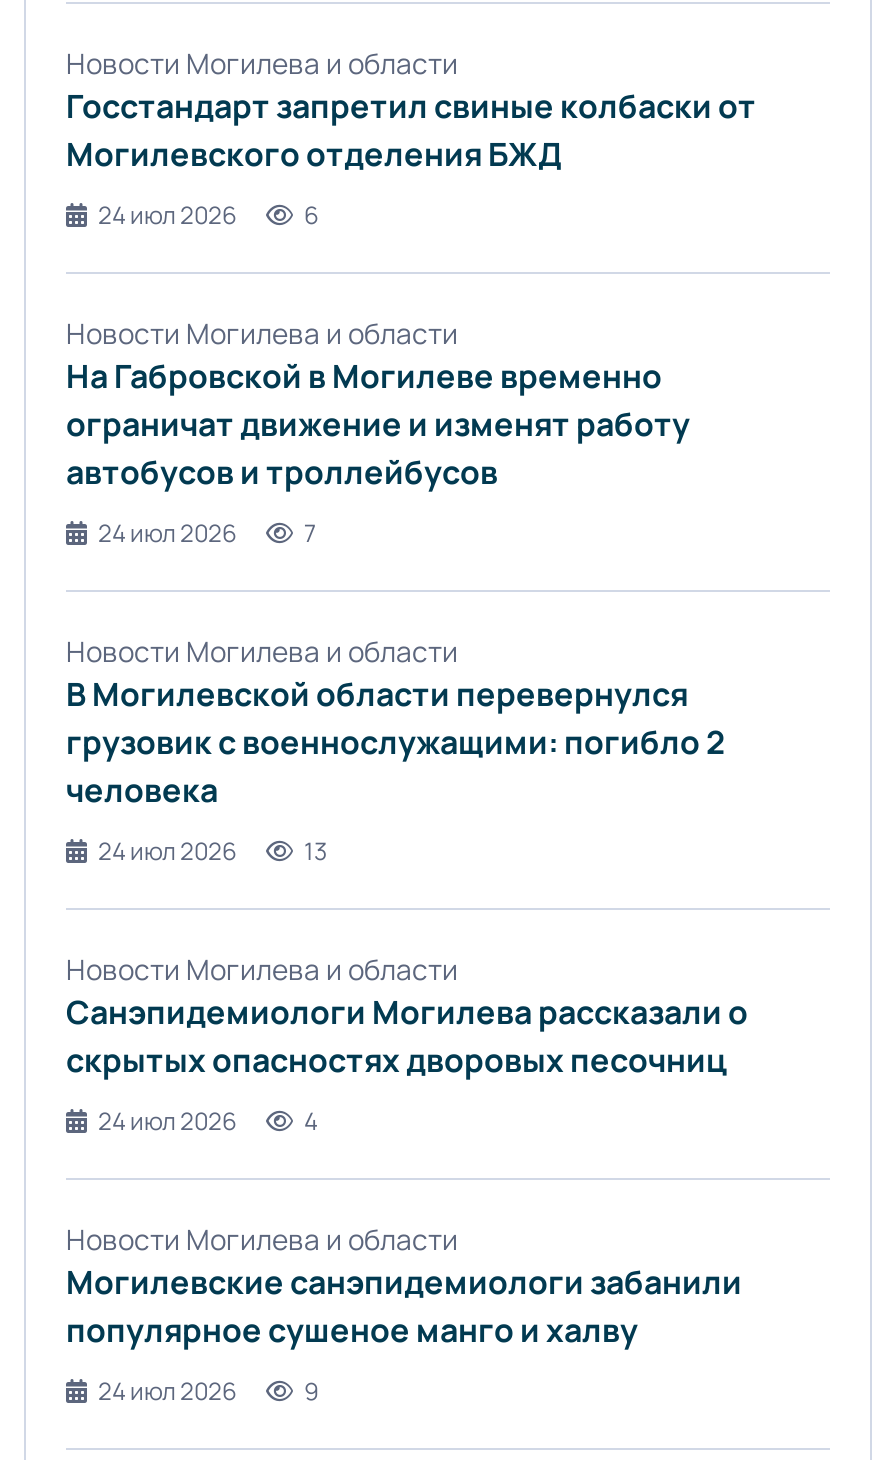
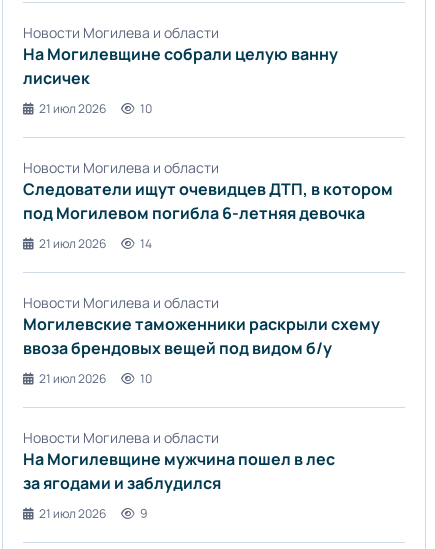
[66,85,756,177] Госстандарт запретил свиные колбаски от | Могилевского отделения БЖД -> [23,43,338,89] На Могилевщине собрали целую ванну | лисичек
[98,199,318,233] 24 июл 2026 | 6 -> [39,100,152,117] 21 июл 2026 | 10
[66,355,690,495] На Габровской в Могилеве временно | ограничат движение и изменят работу | автобусов и троллейбусов -> [23,178,393,224] Следователи ищут очевидцев ДТП, в котором | под Могилевом погибла 6-летняя девочка
[98,517,316,551] 24 июл 2026 | 7 -> [39,235,152,252] 21 июл 2026 | 14
[66,673,726,813] В Могилевской области перевернулся | грузовик с военнослужащими: погибло 2 | человека -> [23,313,380,359] Могилевские таможенники раскрыли схему | ввоза брендовых вещей под видом б/у
[98,835,328,869] 24 июл 2026 | 13 -> [39,370,152,387] 21 июл 2026 | 10
[66,991,748,1409] Санэпидемиологи Могилева рассказали о | скрытых опасностях дворовых песочниц | 24 июл 2026 | 4 | Новости Могилева и области | Могилевские санэпидемиологи забанили | популярное сушеное манго и халву | 24 июл 2026 -> [23,448,335,522] На Могилевщине мужчина пошел в лес | за ягодами и заблудился | 21 июл 2026

